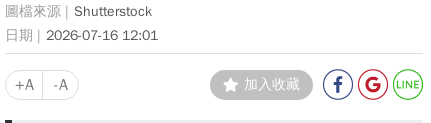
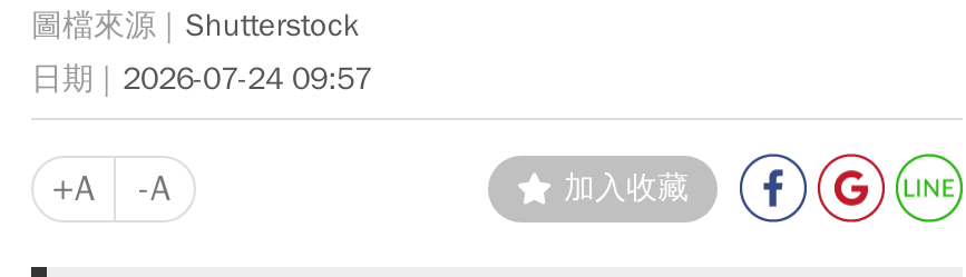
[46,27,158,44] 2026-07-16 12:01 -> [123,61,372,99] 2026-07-24 09:57

